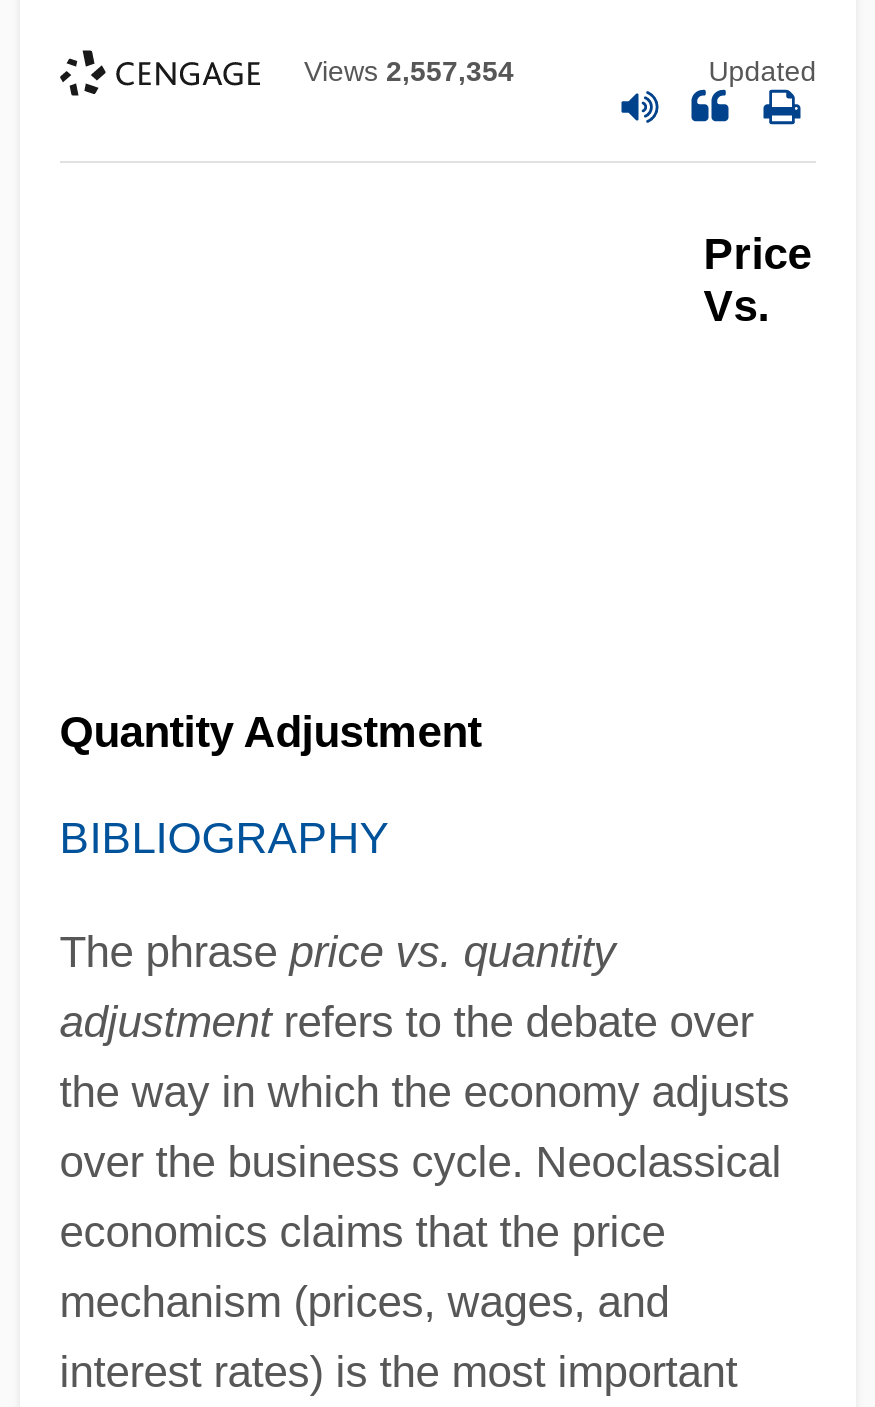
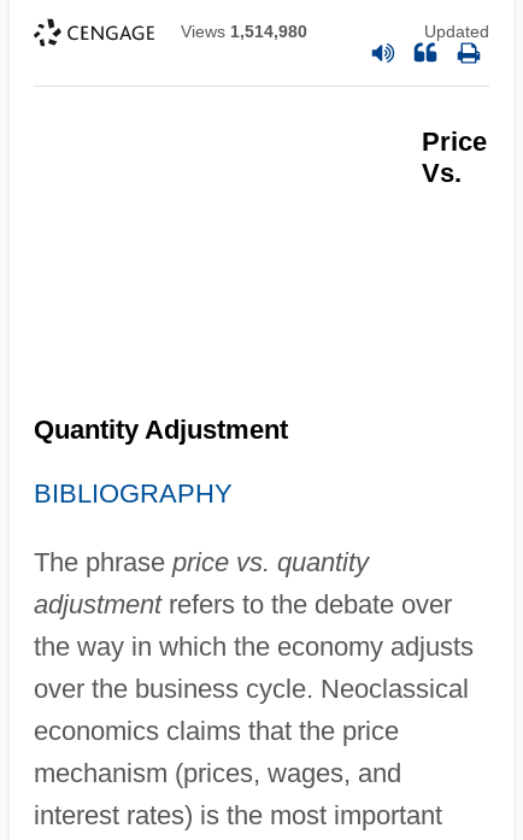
[304,56,514,88] Views 2,557,354 -> [181,22,307,42] Views 1,514,980

